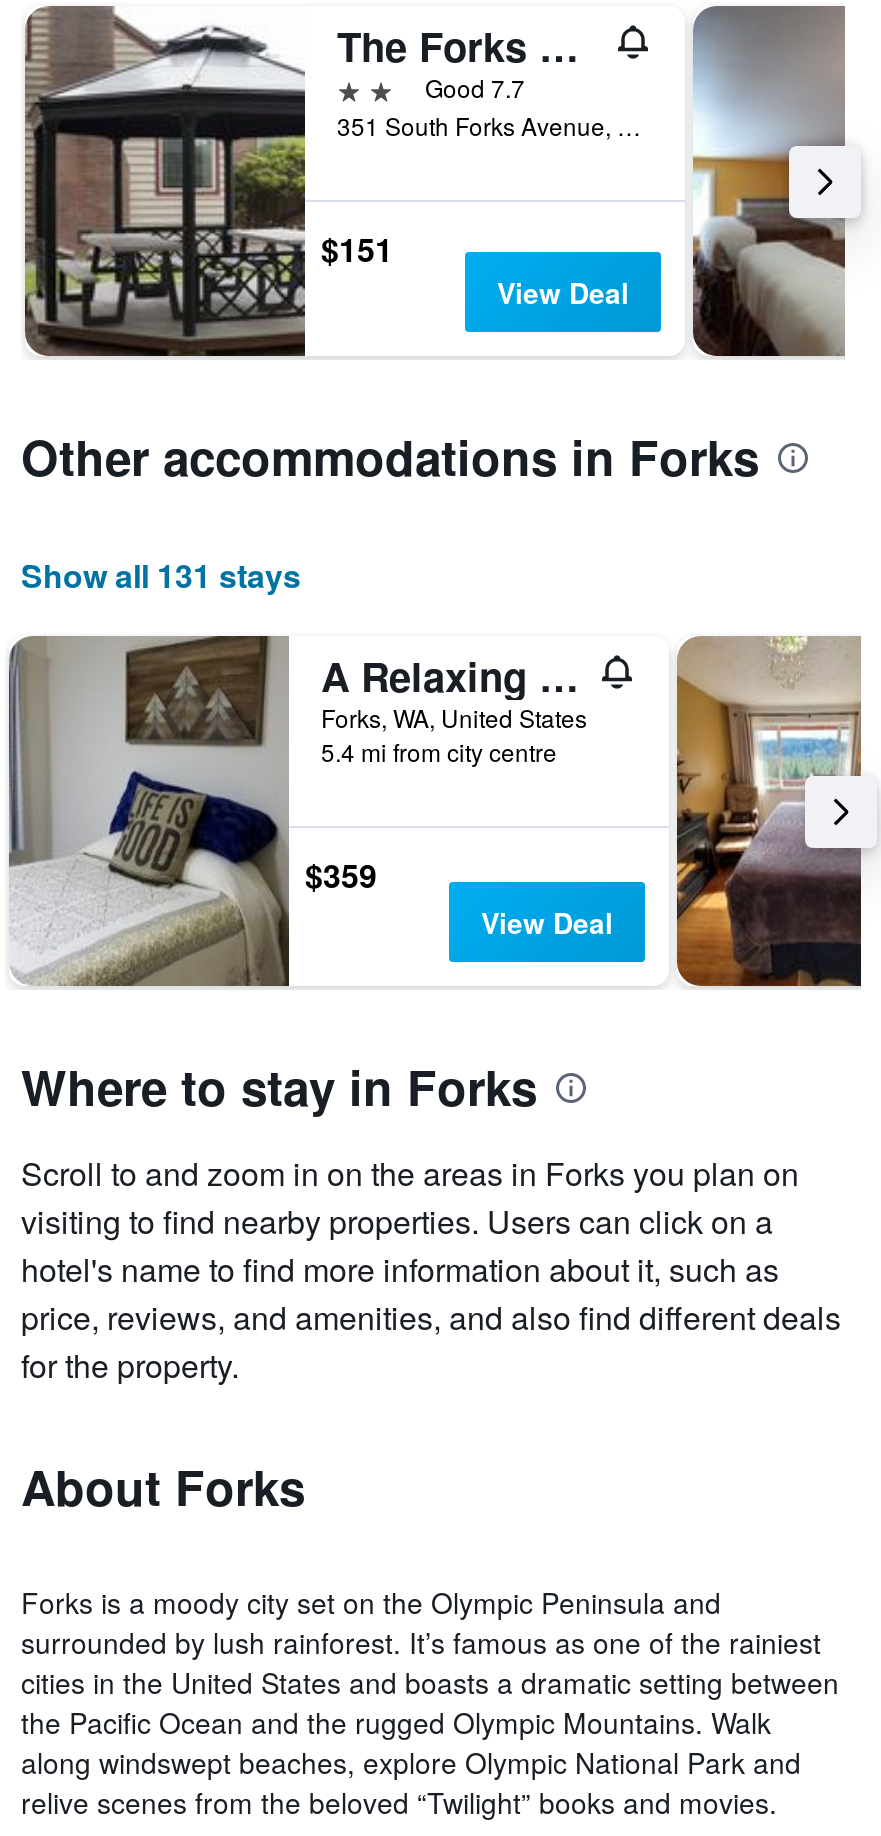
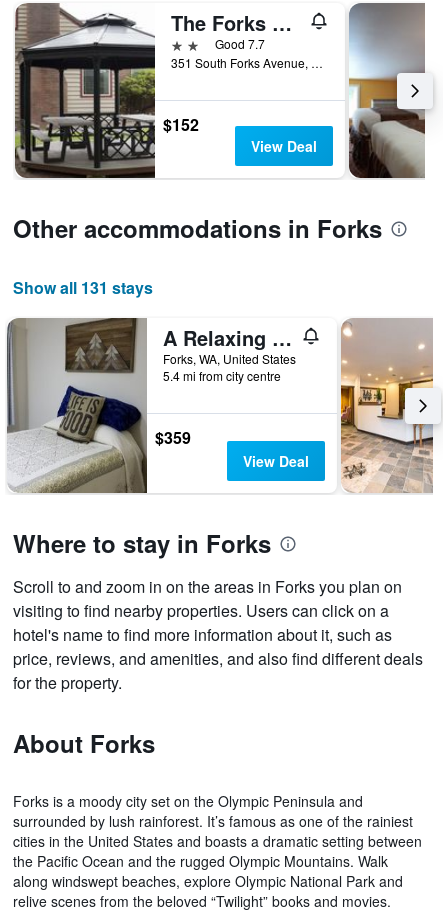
[321,225,393,271] $151 -> [163,112,199,135] $152
[675,638,863,988] [image] -> [340,319,433,493] [image]

